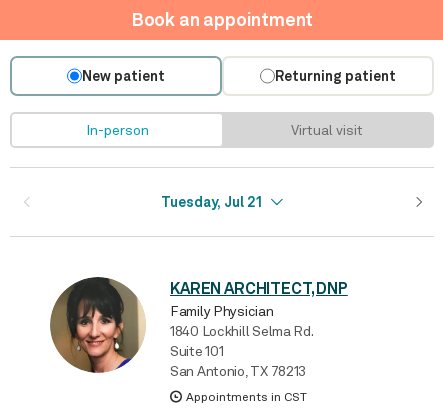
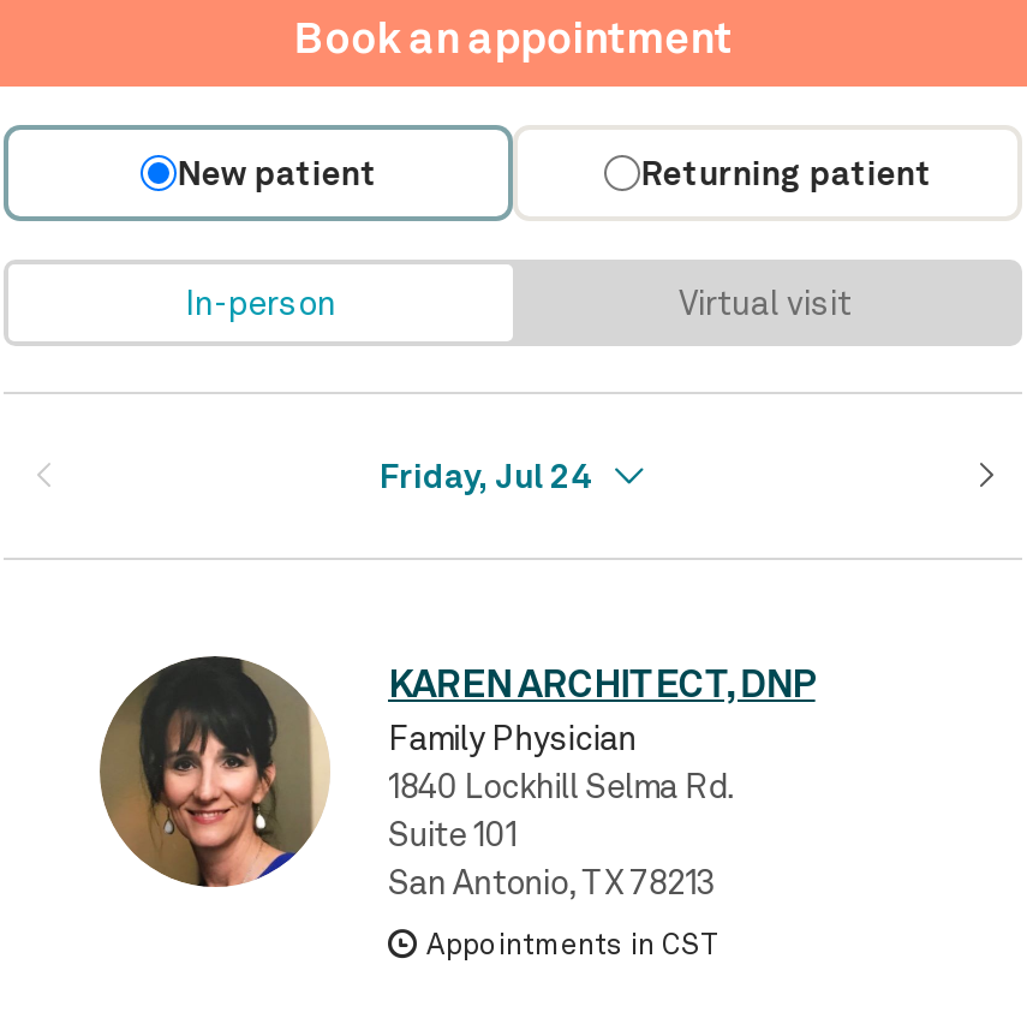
[160,194,261,210] Tuesday, Jul 21 -> [380,457,593,495] Friday, Jul 24

